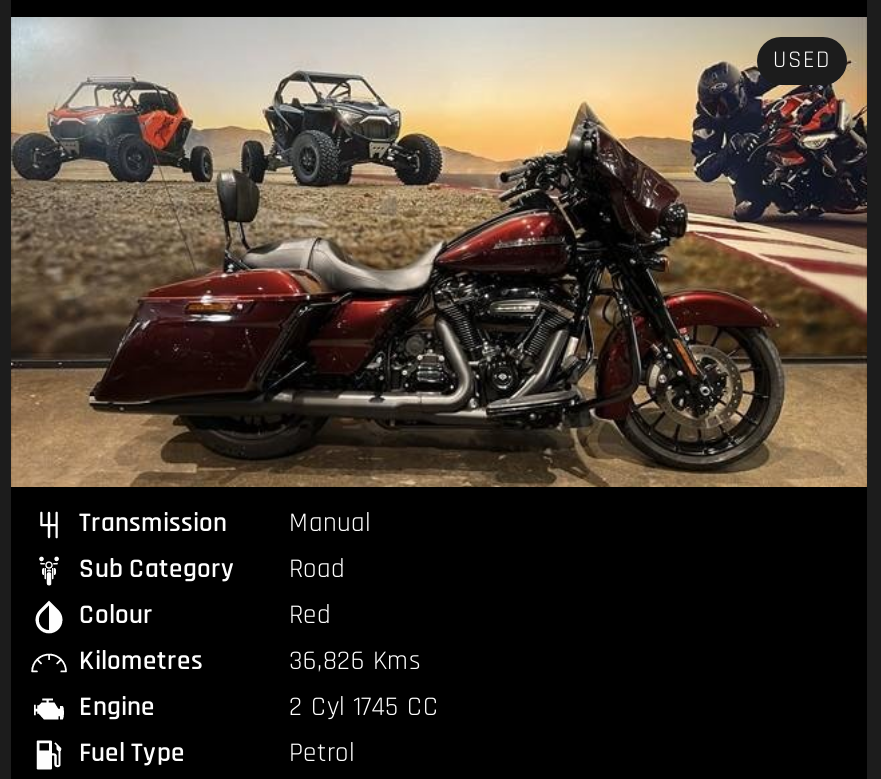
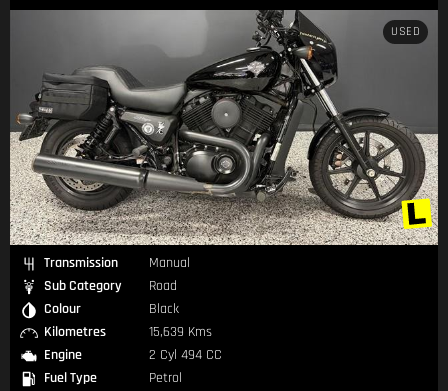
[11,15,867,489] [image] -> [9,10,439,246] [image]
[289,597,331,633] Red -> [149,300,179,318] Black
[289,643,421,679] 36,826 Kms -> [149,323,212,341] 15,639 Kms
[289,689,447,725] 2 Cyl 1745 CC -> [149,346,226,364] 2 Cyl 494 CC

